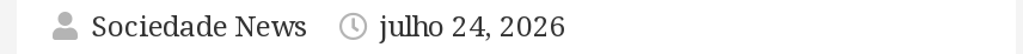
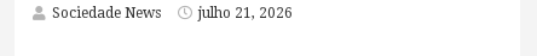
[380,9,566,42] julho 24, 2026 -> [198,5,293,21] julho 21, 2026

